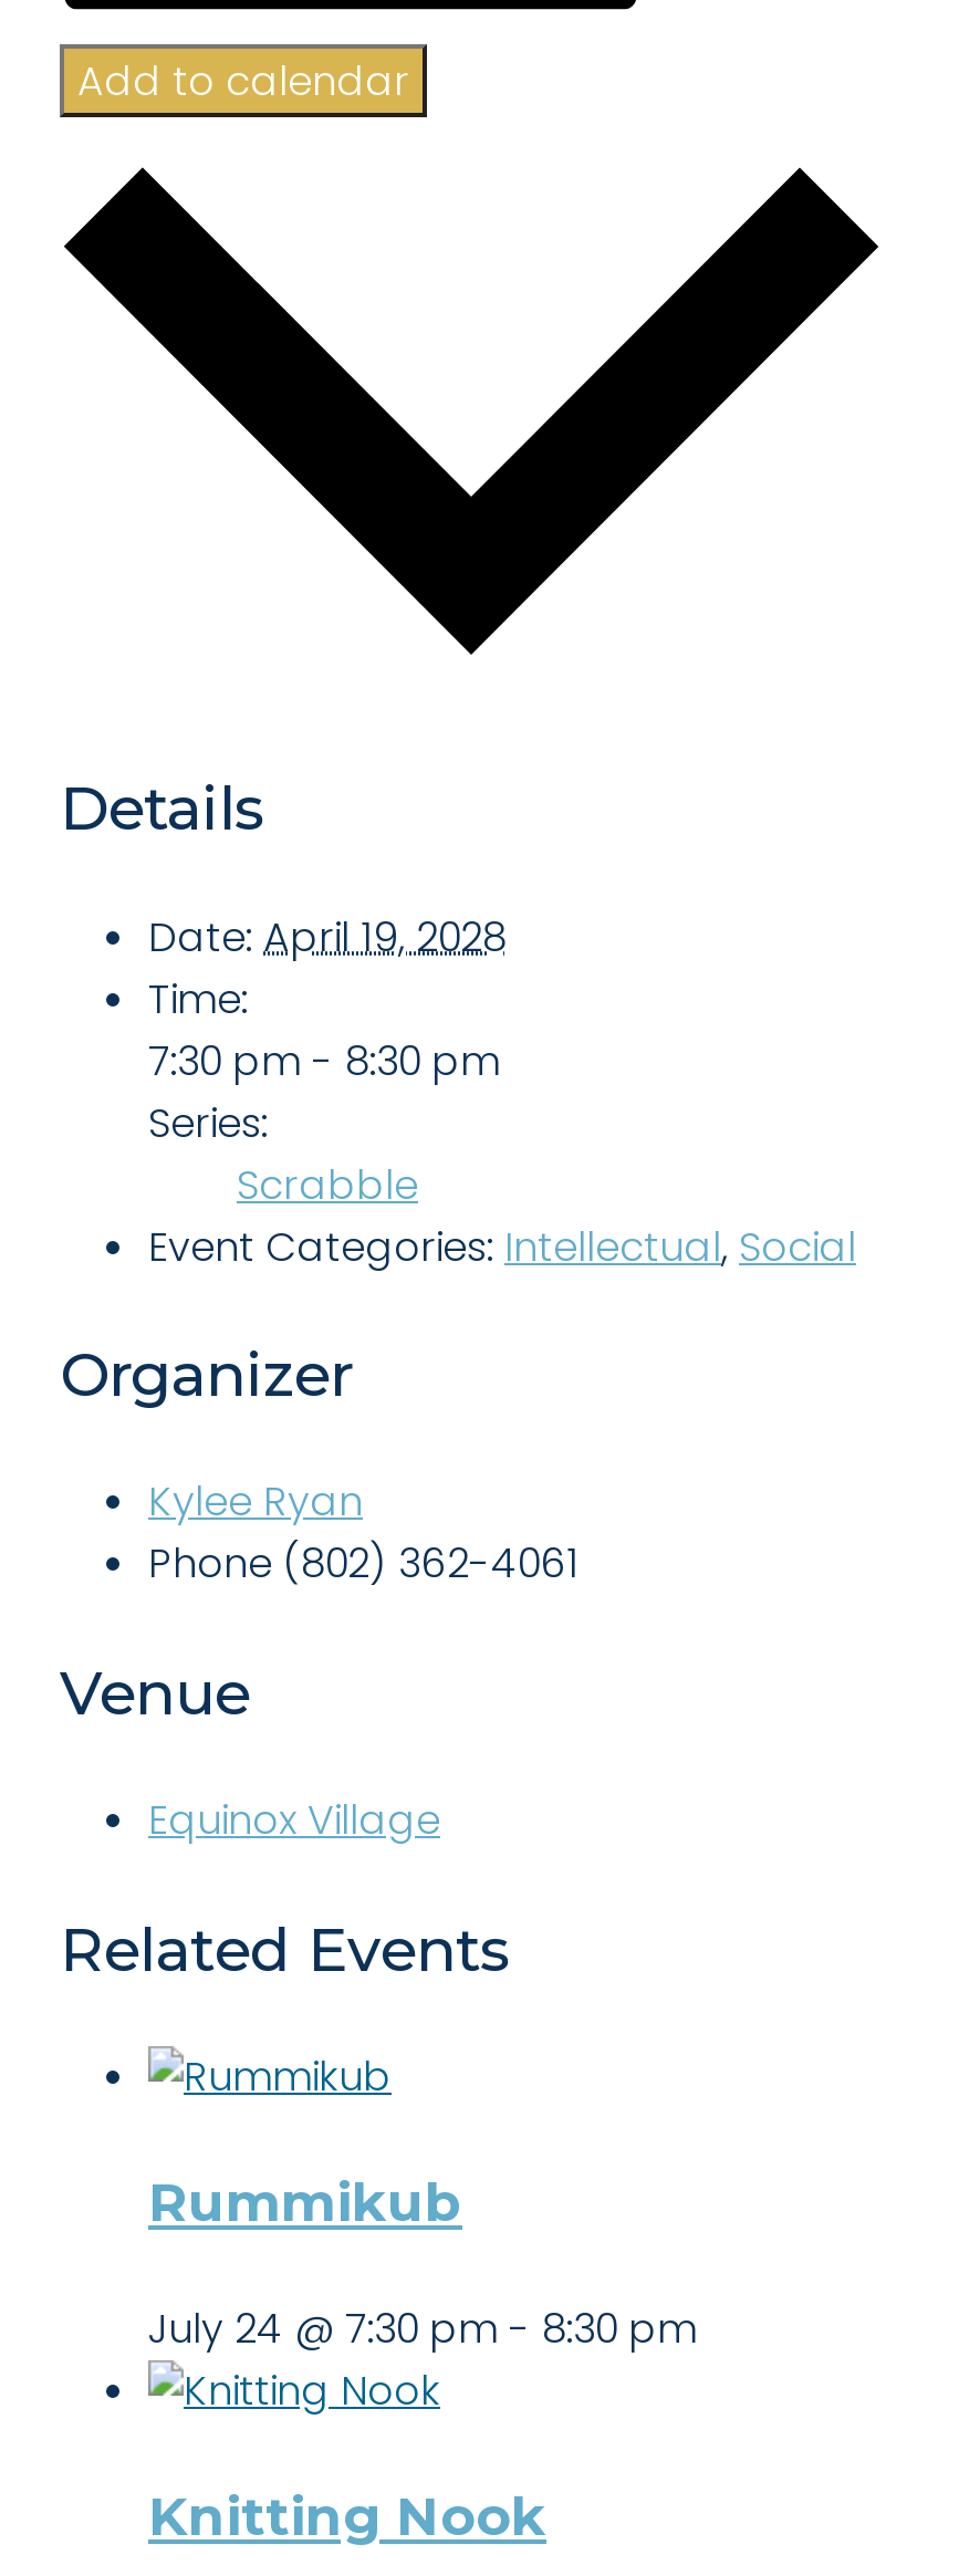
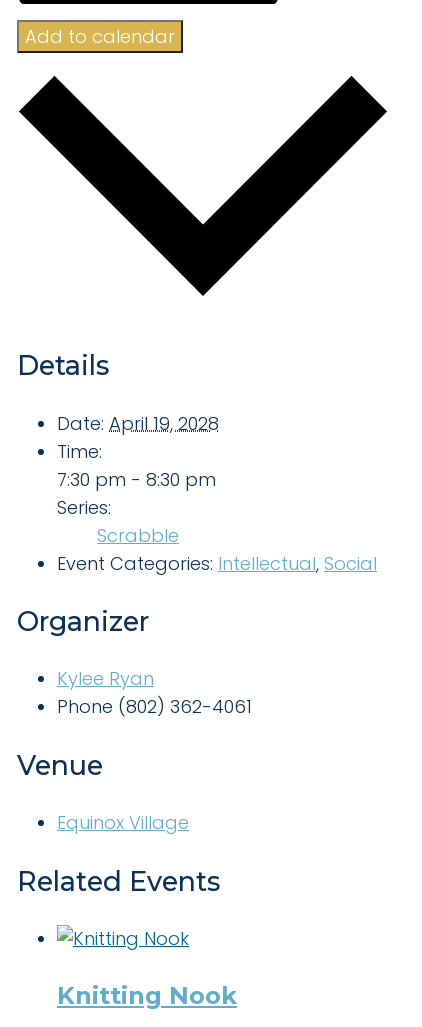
[148,2170,697,2356] Rummikub | July 24 @ 7:30 pm - 8:30 pm -> none

